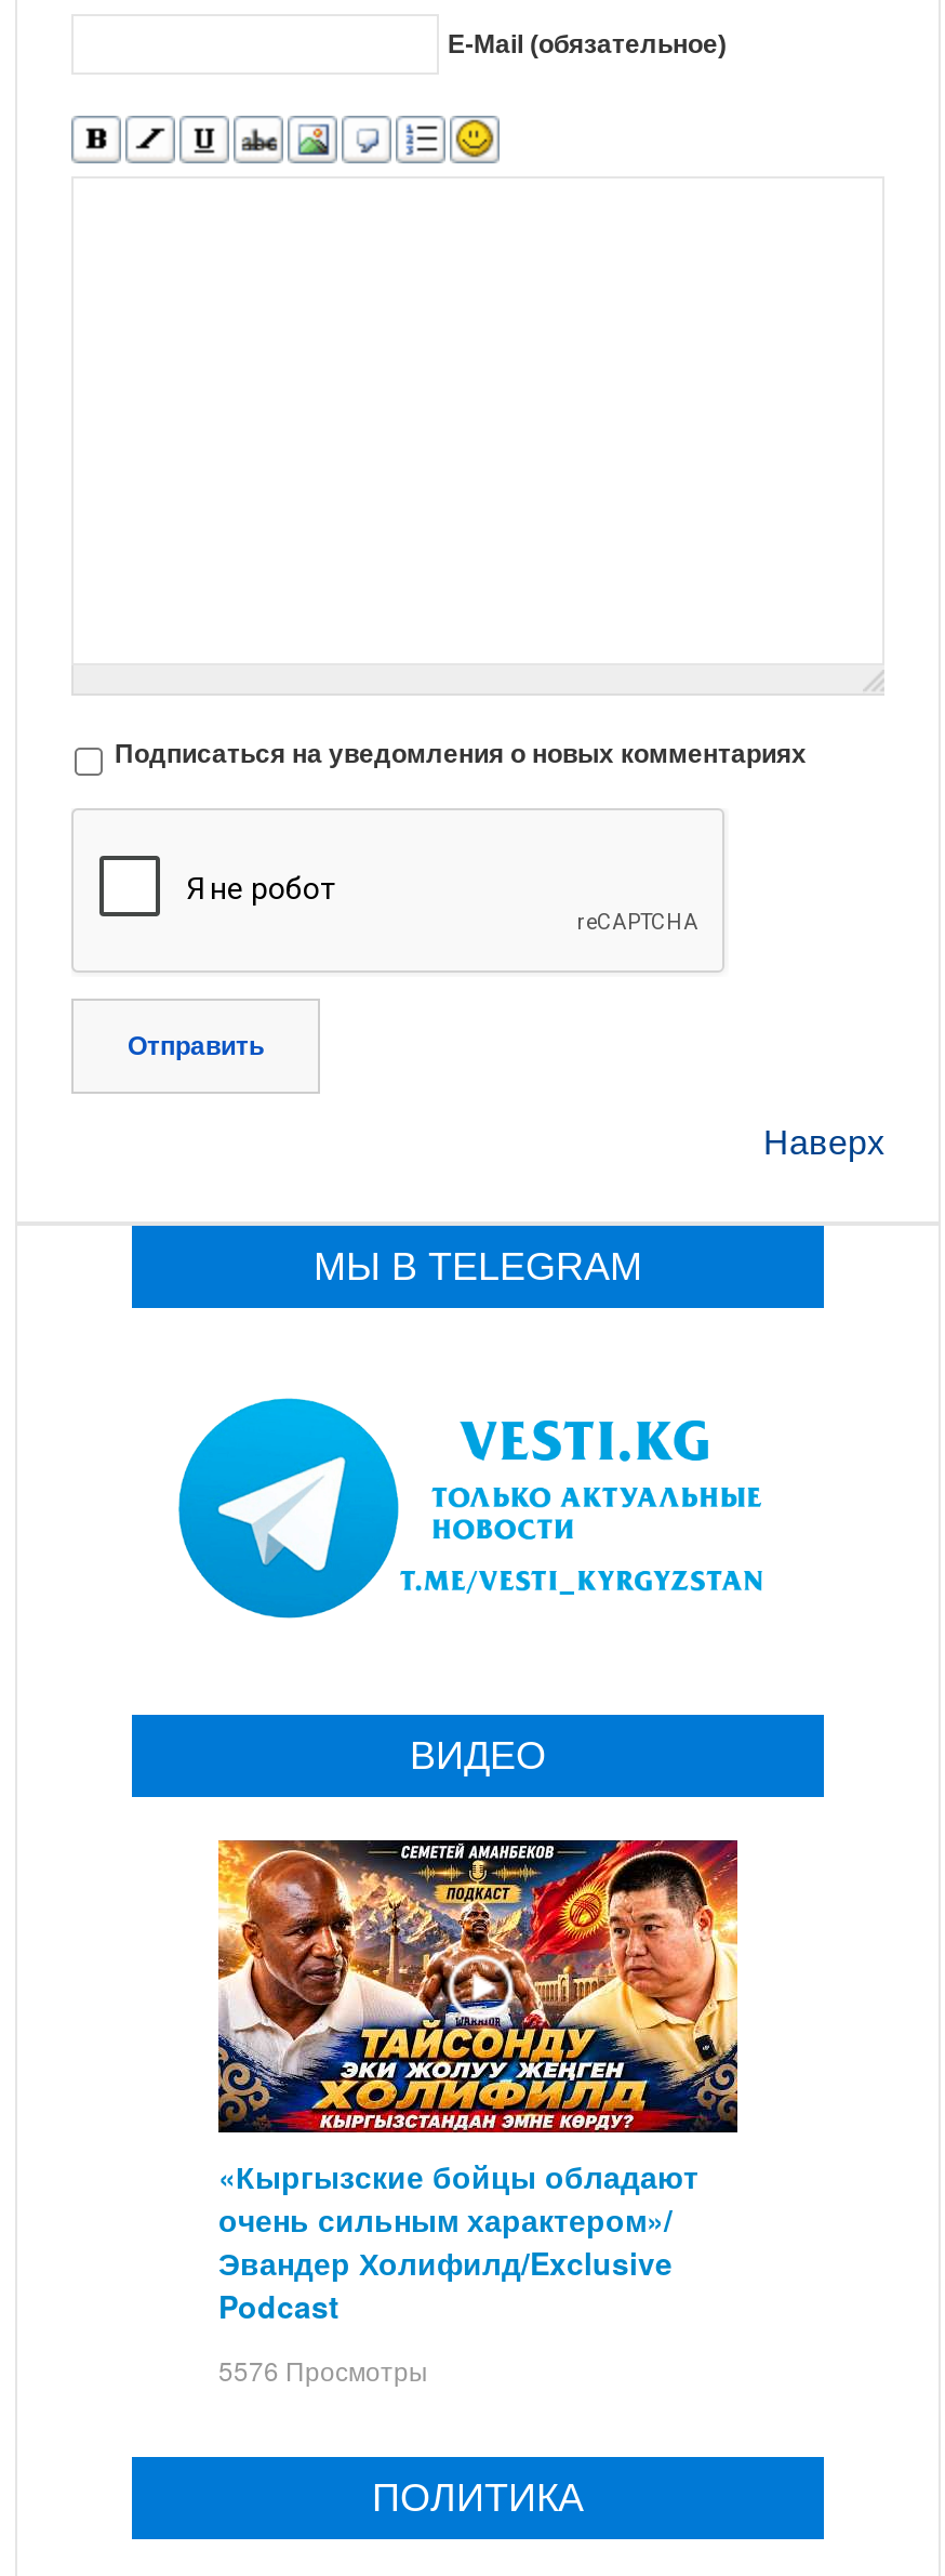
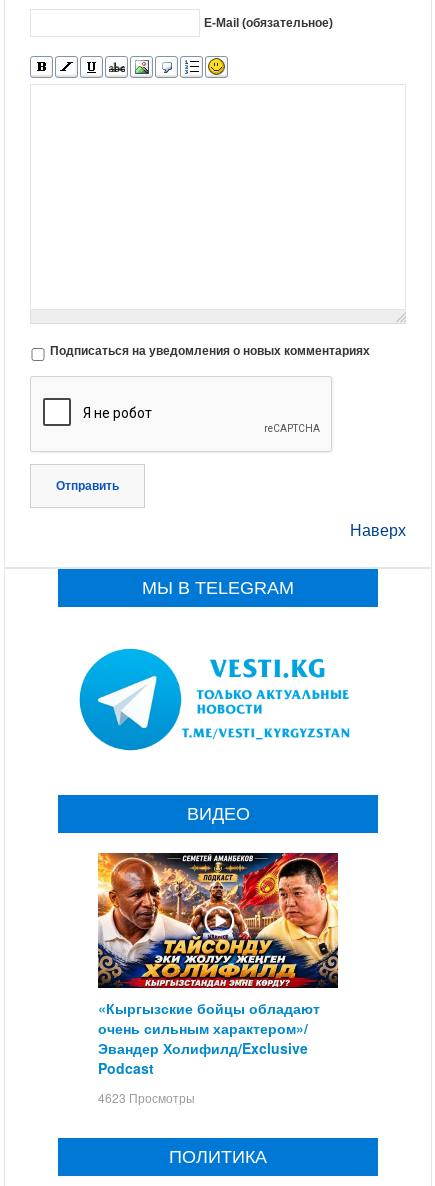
[218,2351,428,2387] 5576 Просмотры -> [98,1089,195,1106] 4623 Просмотры

